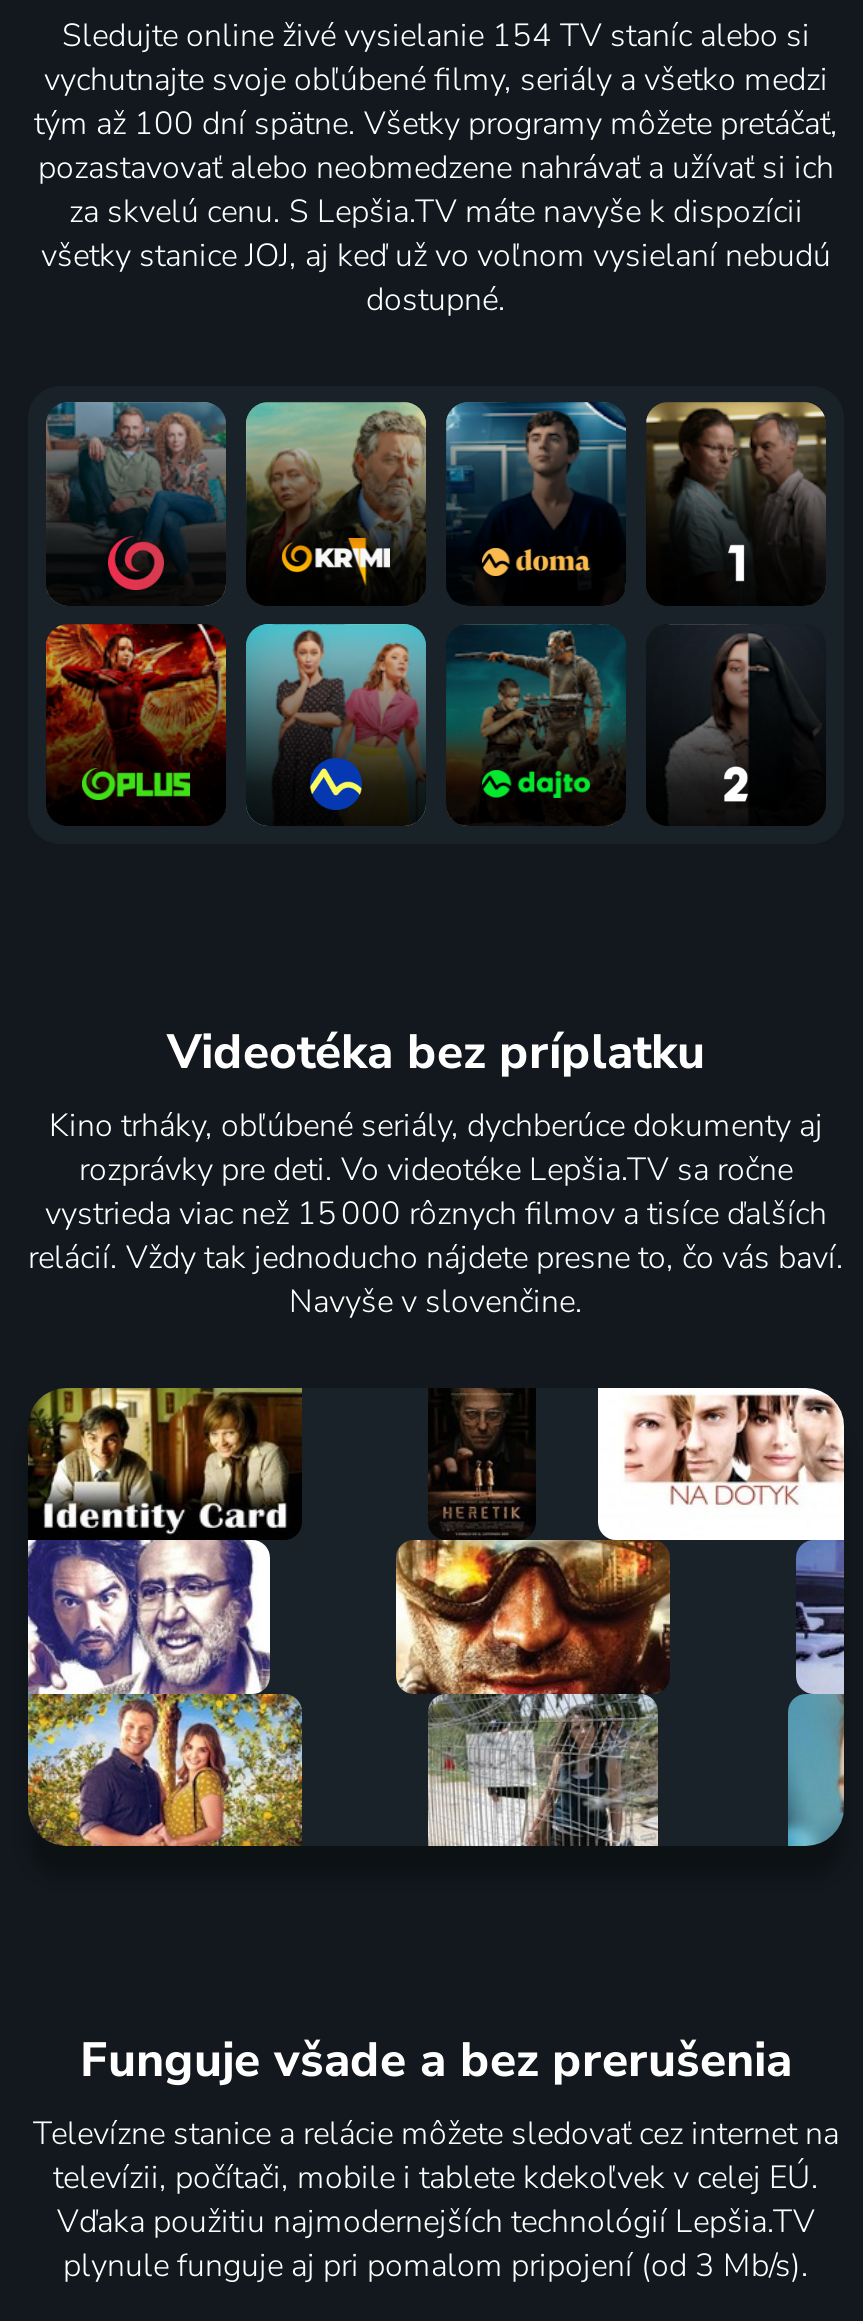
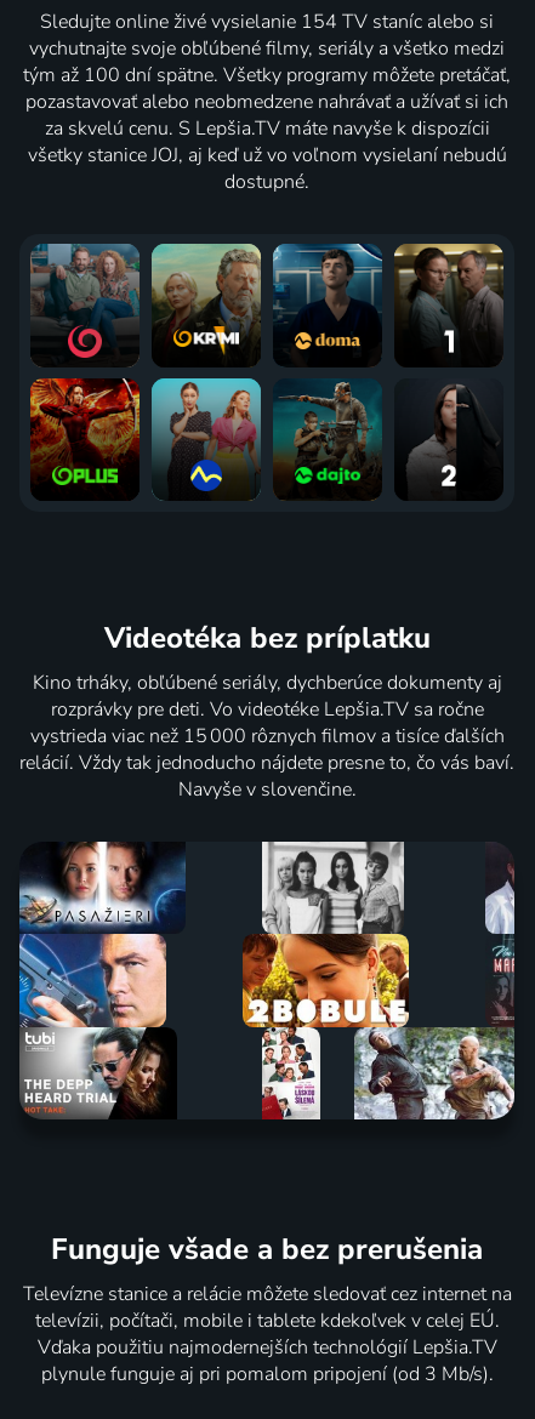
[26,1386,304,1848] [image] -> [18,840,186,1119] [image]
[394,1386,846,1848] [image] -> [241,840,516,1121] [image]

